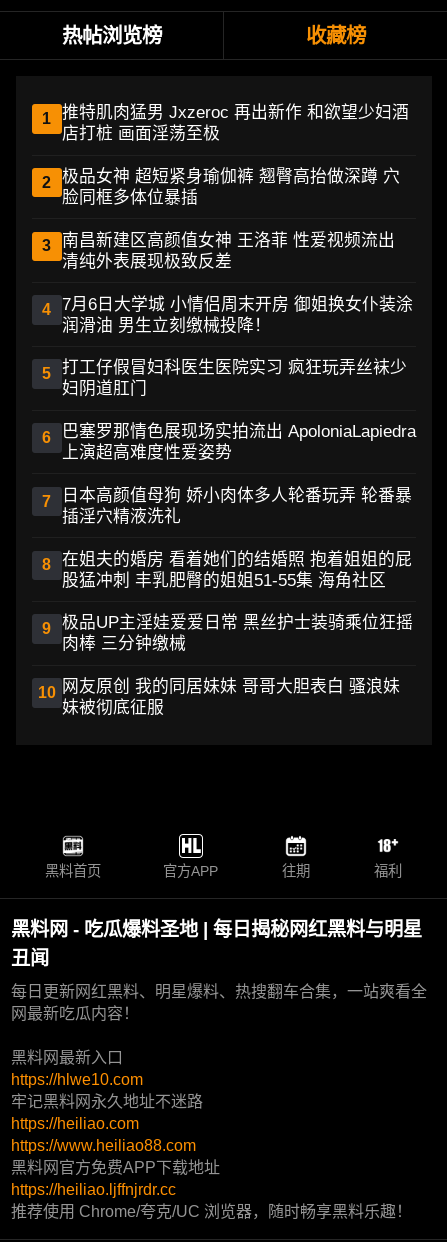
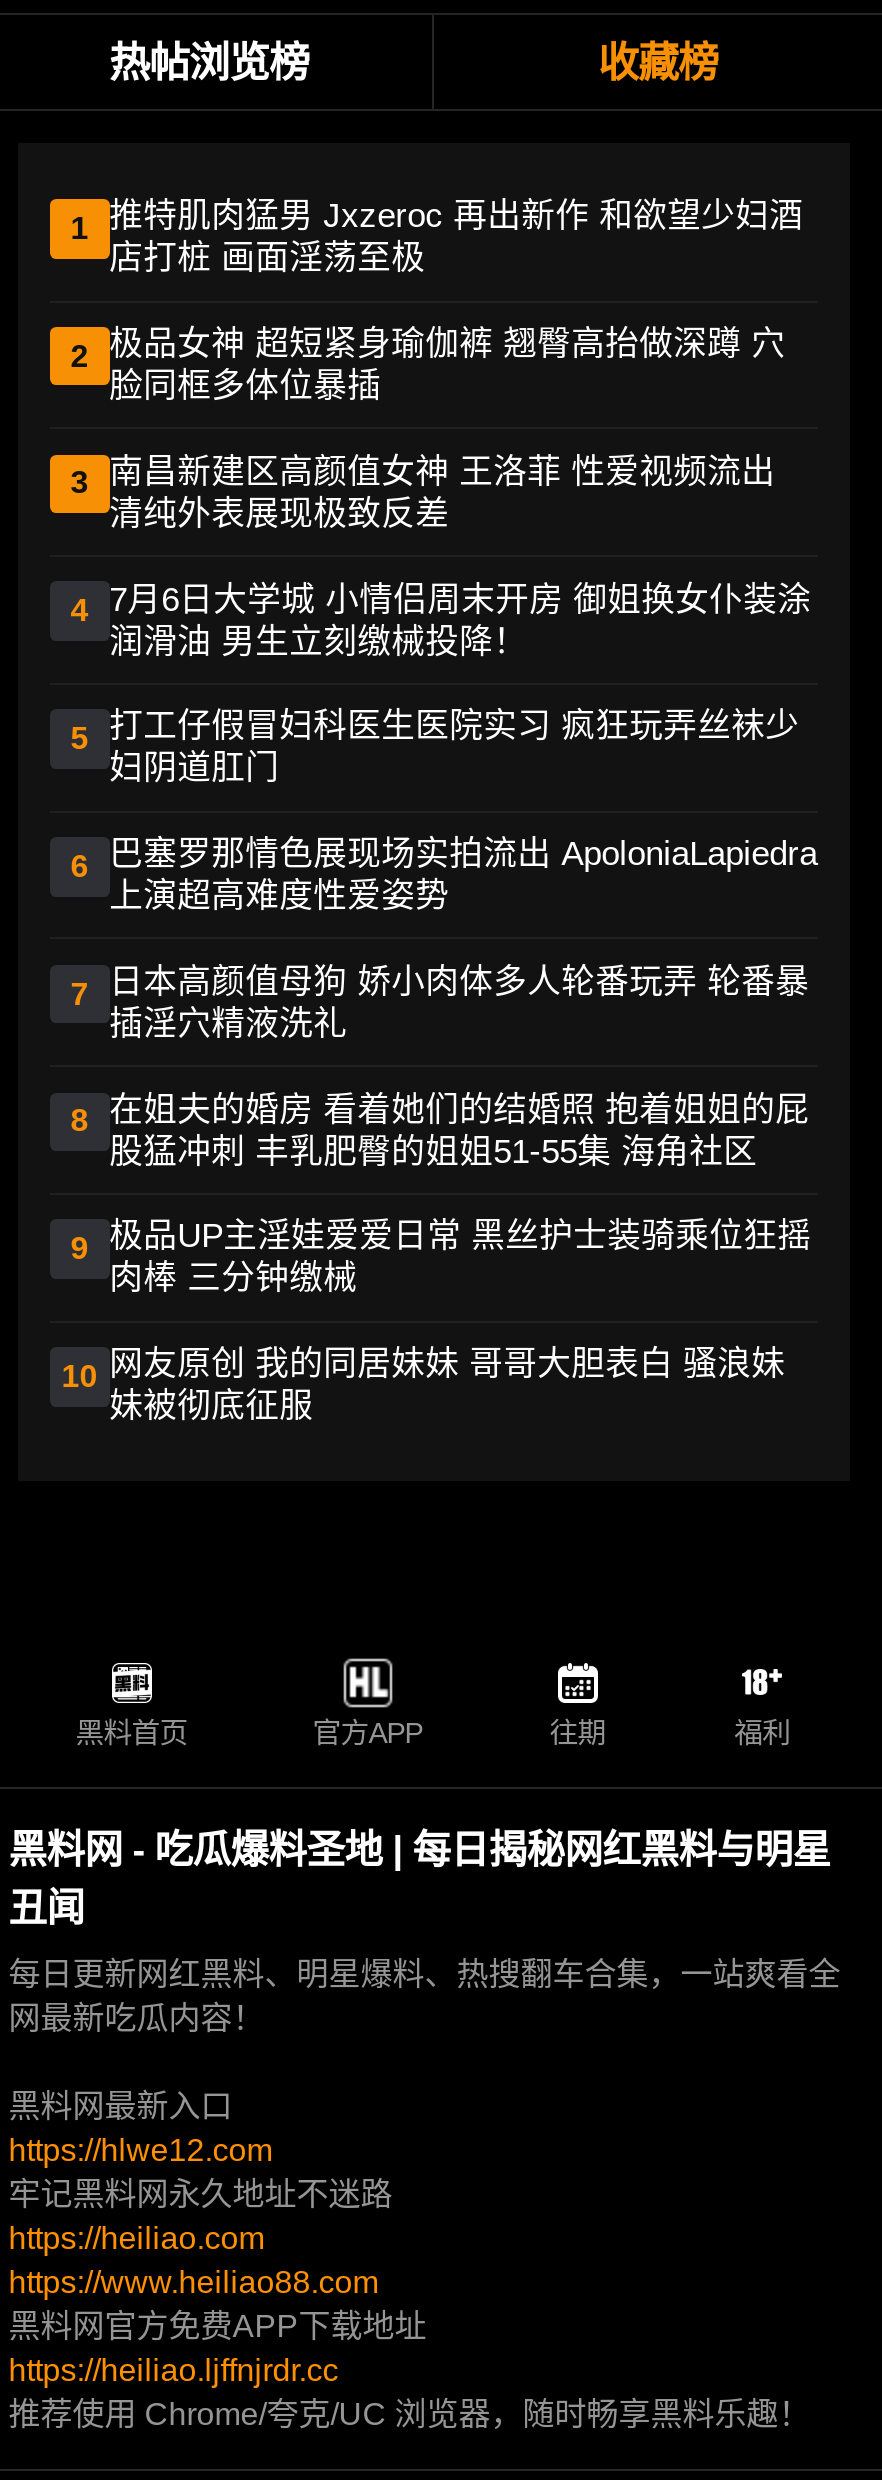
[11,1071,143,1088] https://hlwe10.com -> [8,2133,272,2167] https://hlwe12.com

